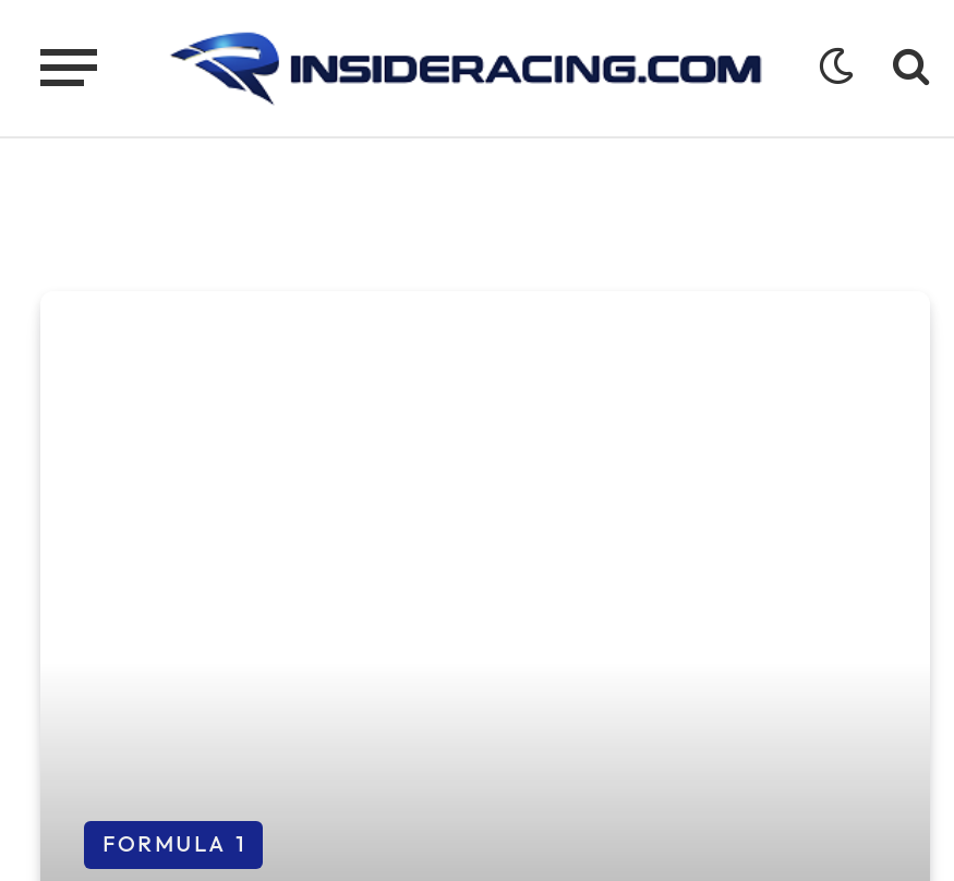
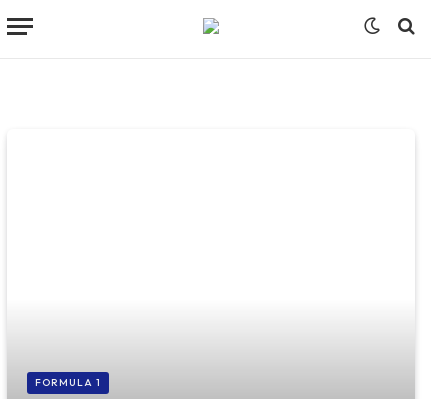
[169,29,764,106] [image] -> none

